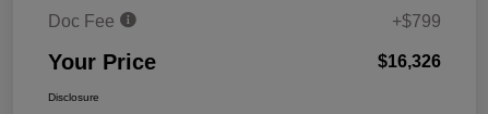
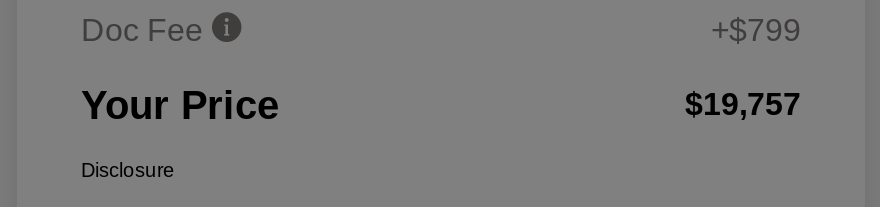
[378,52,441,70] $16,326 -> [685,87,801,121] $19,757

